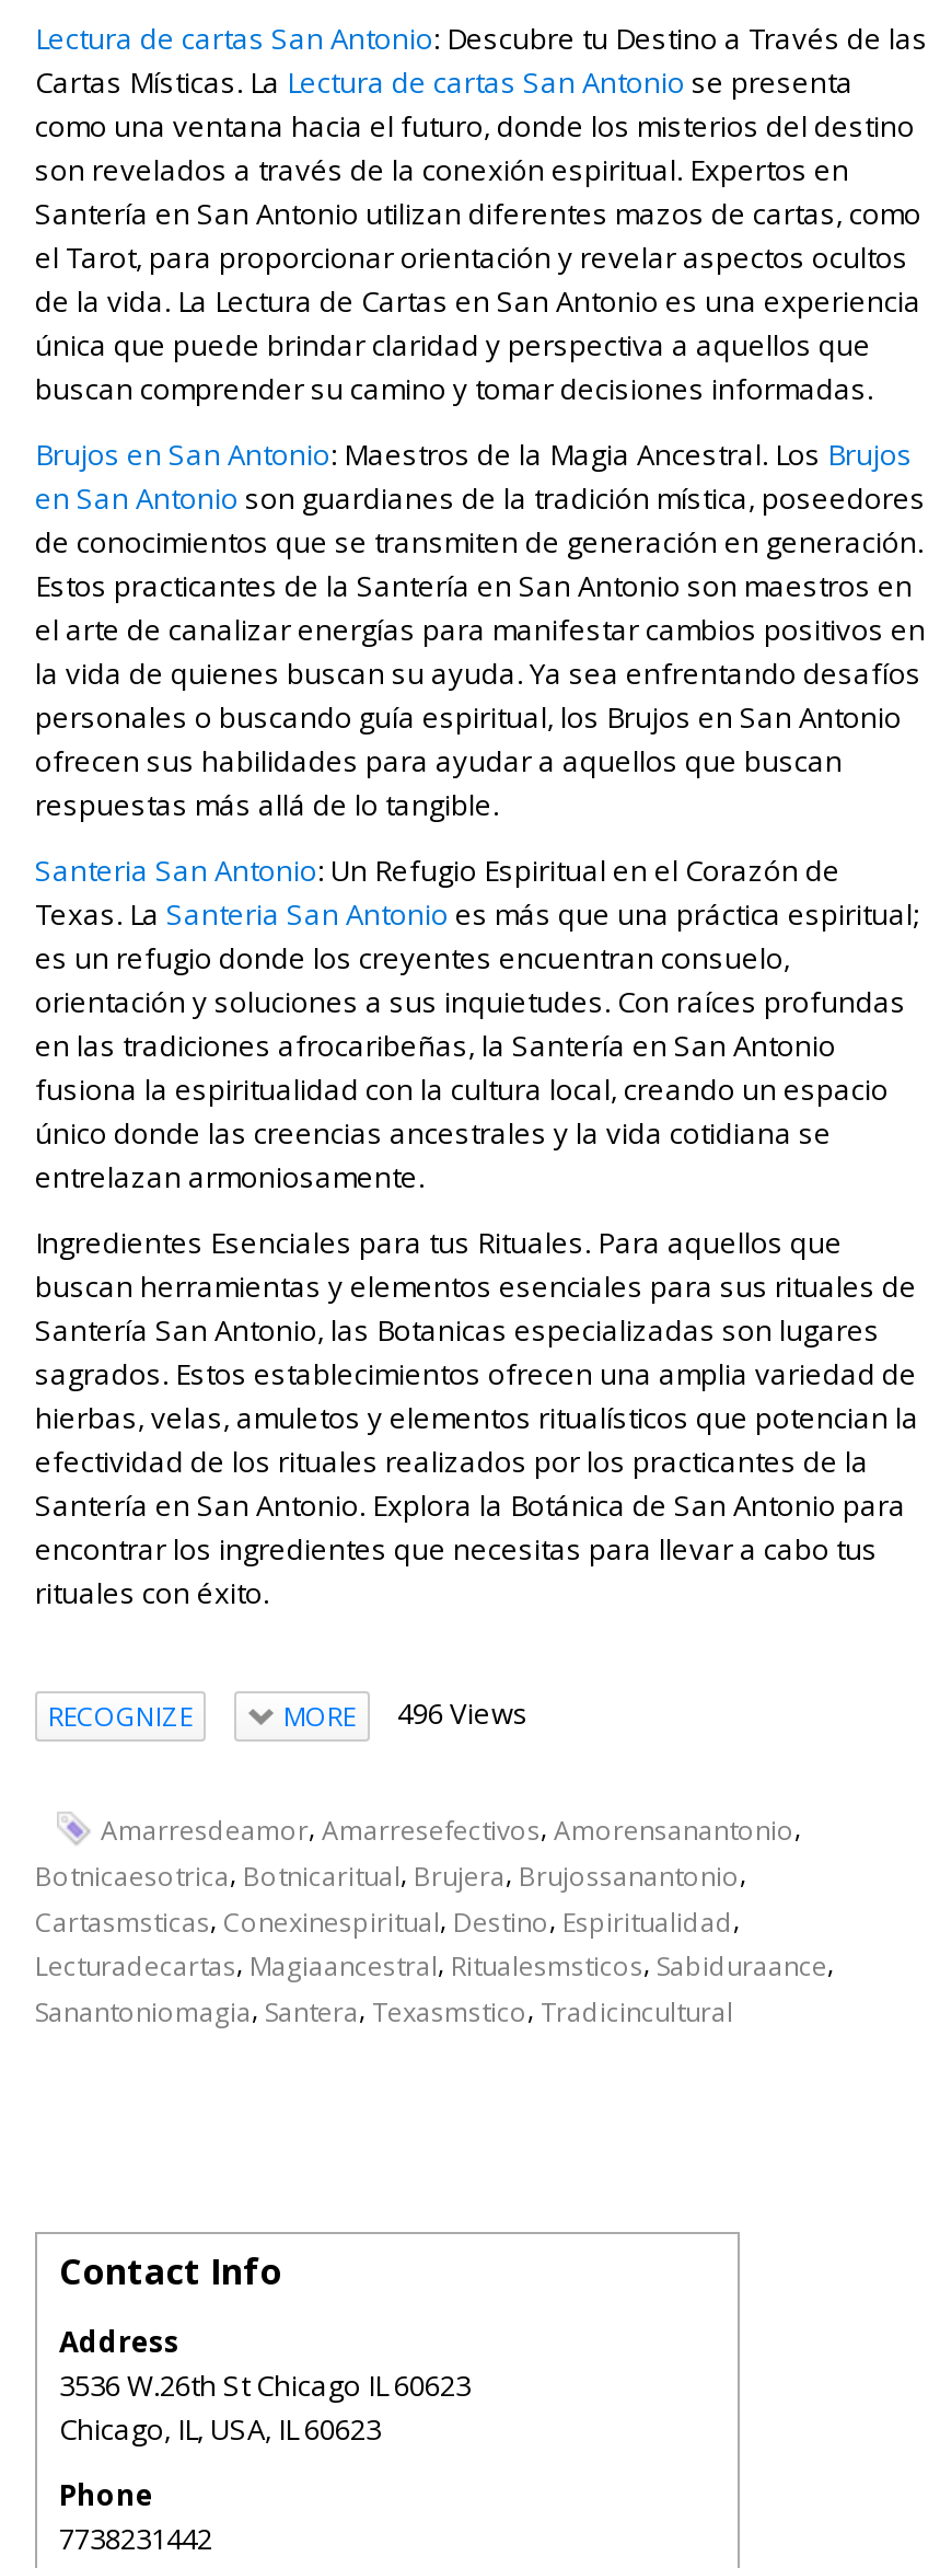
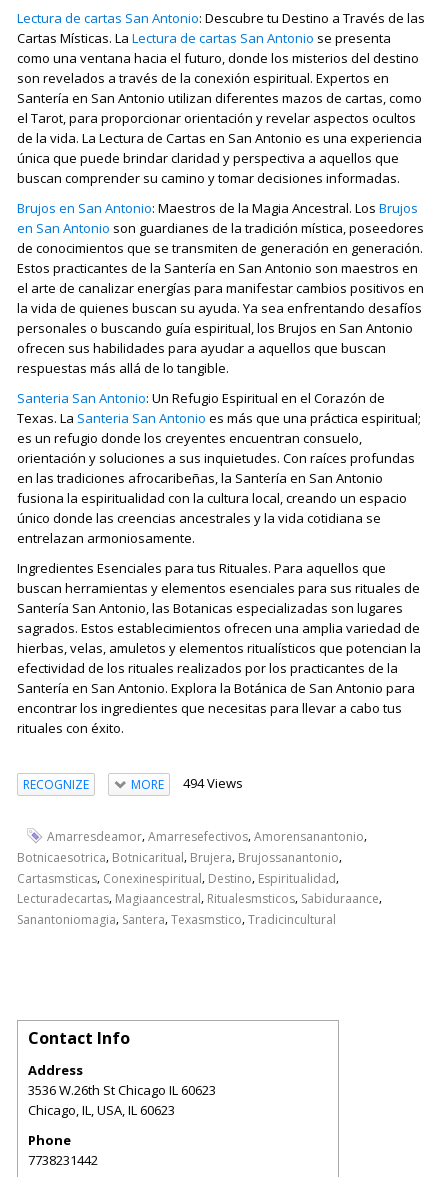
[283,1693,529,1735] MORE 496 Views -> [130,774,242,793] MORE 494 Views

